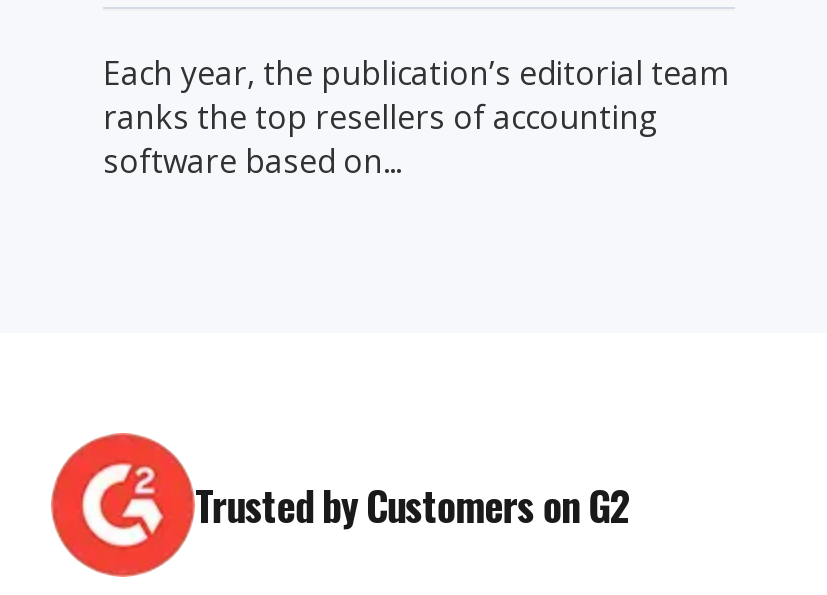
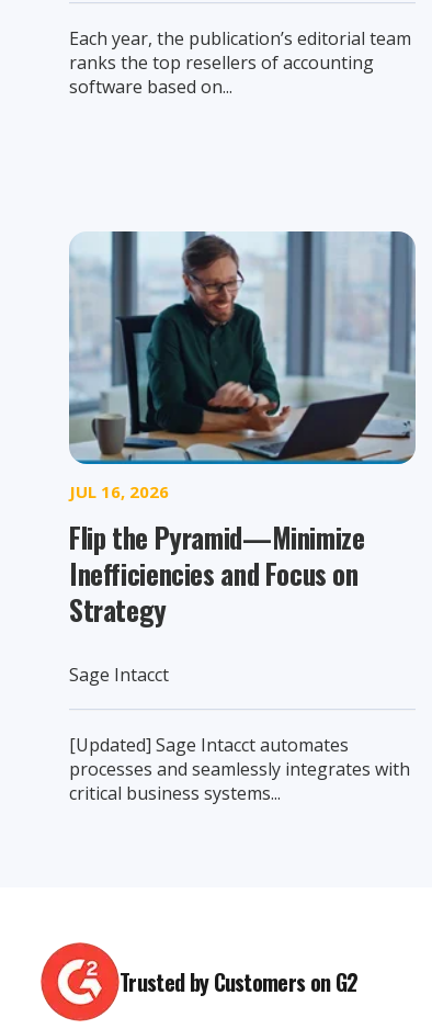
none -> [68,230,417,805] [image] | JUL 16, 2026 | Flip the Pyramid—Minimize | Inefficiencies and Focus on | Strategy | Sage Intacct | [Updated] Sage Intacct automates | processes and seamlessly integrates with | critical business systems...

